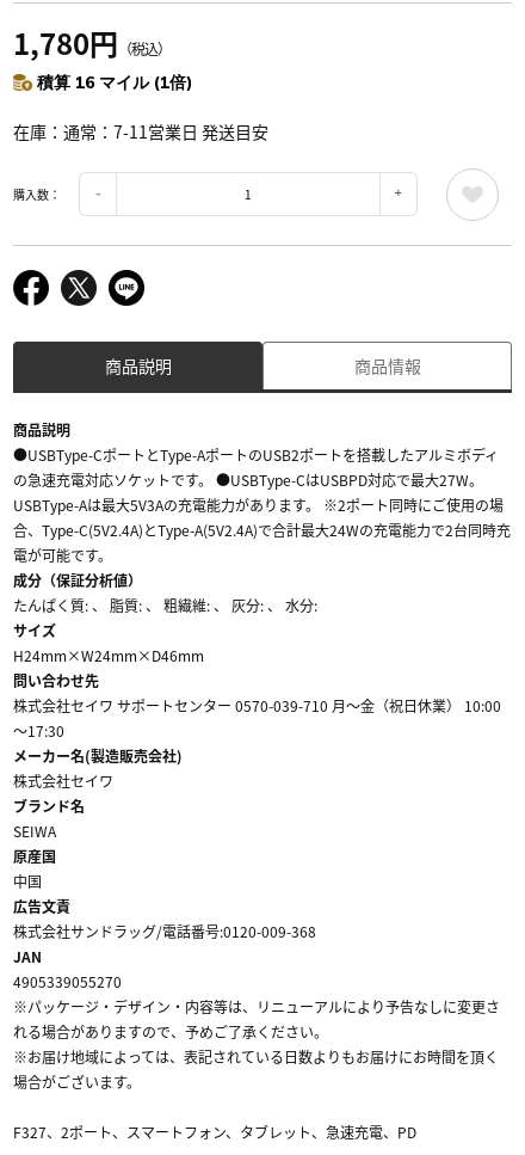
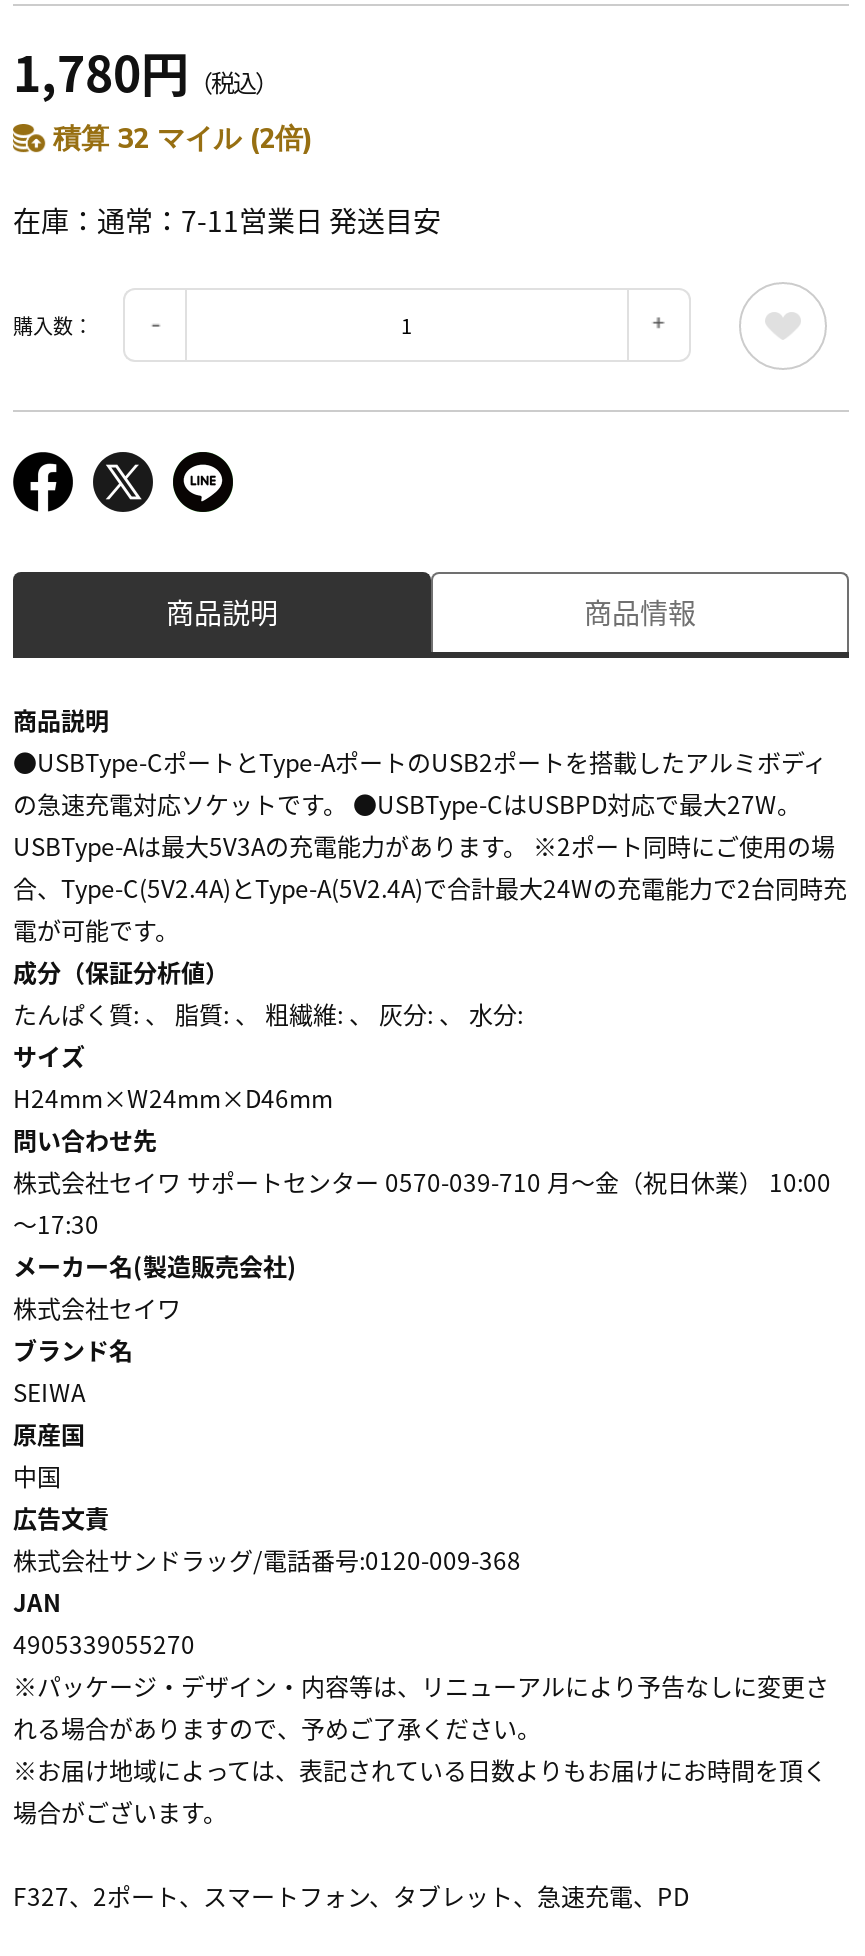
[37,71,193,93] 積算 16 マイル (1倍) -> [53,119,315,155] 積算 32 マイル (2倍)

